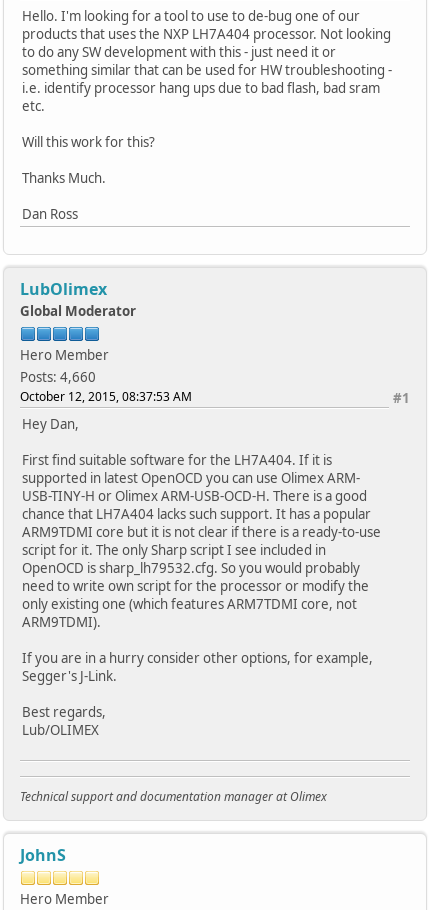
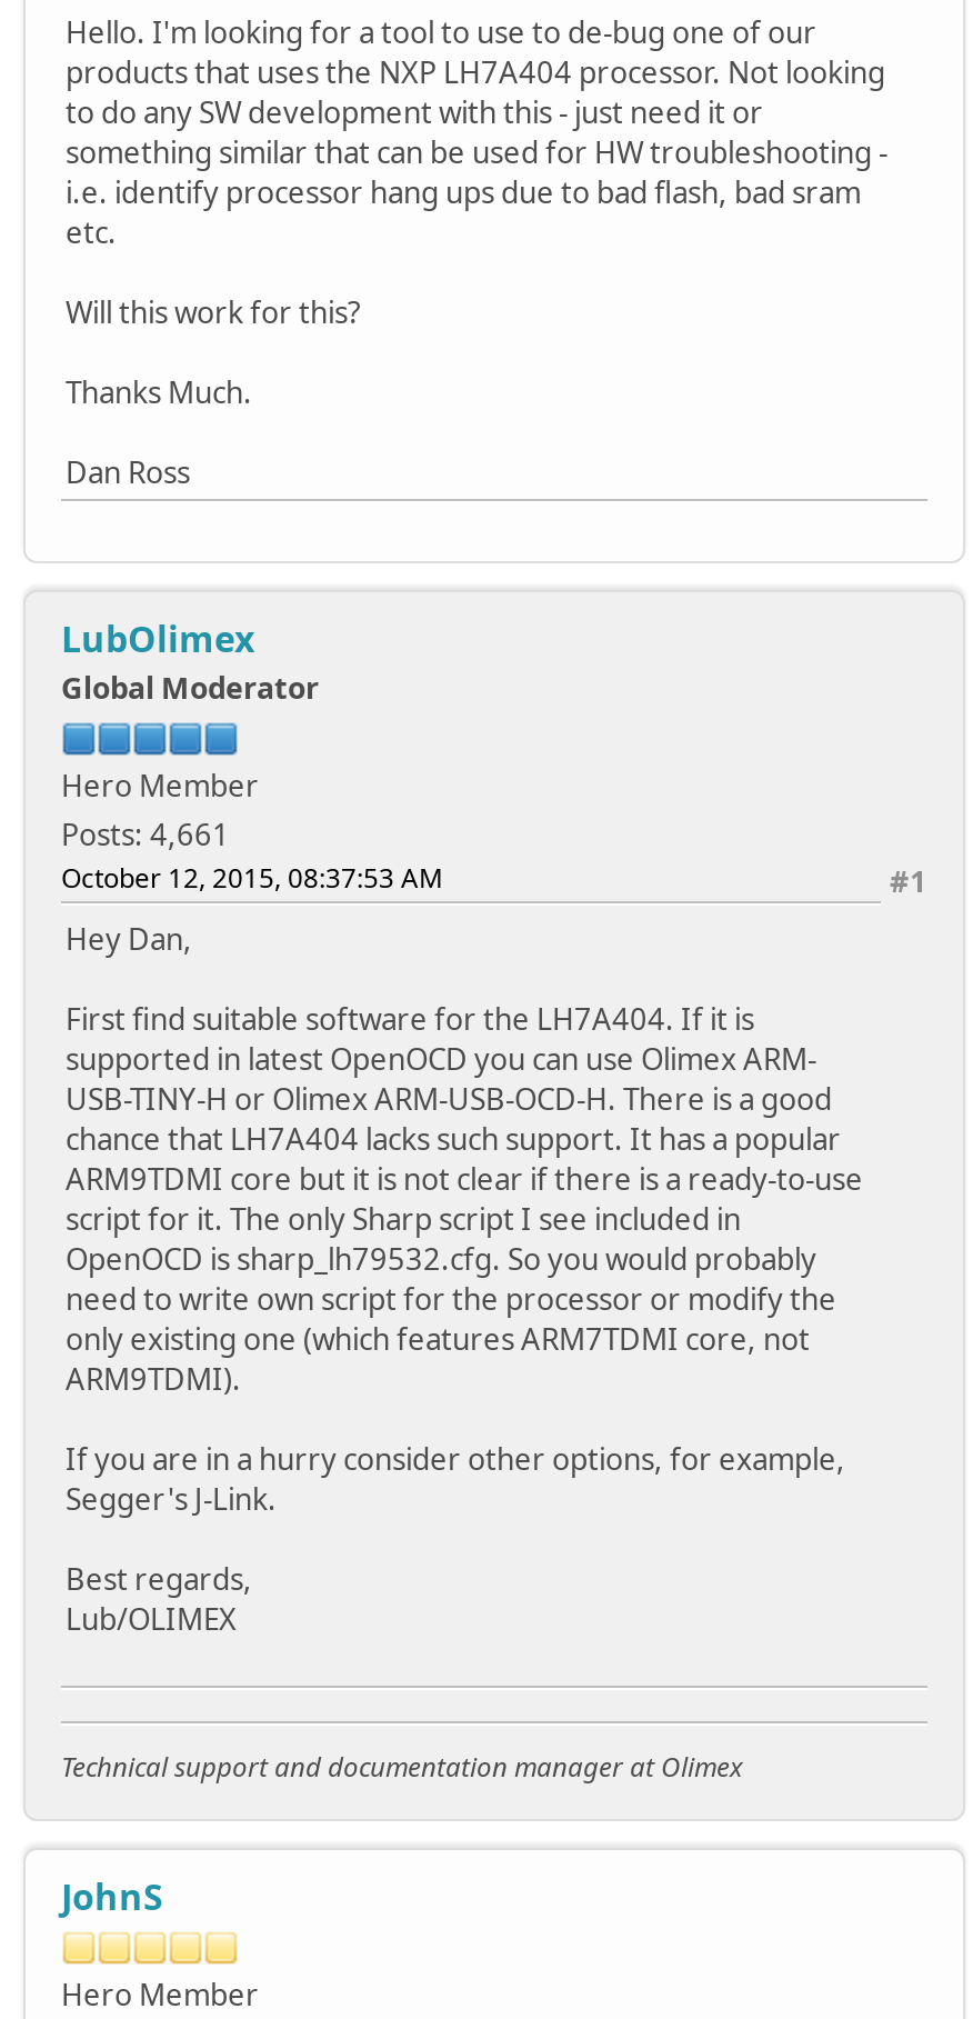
[20,367,96,385] Posts: 4,660 -> [61,813,230,853] Posts: 4,661

